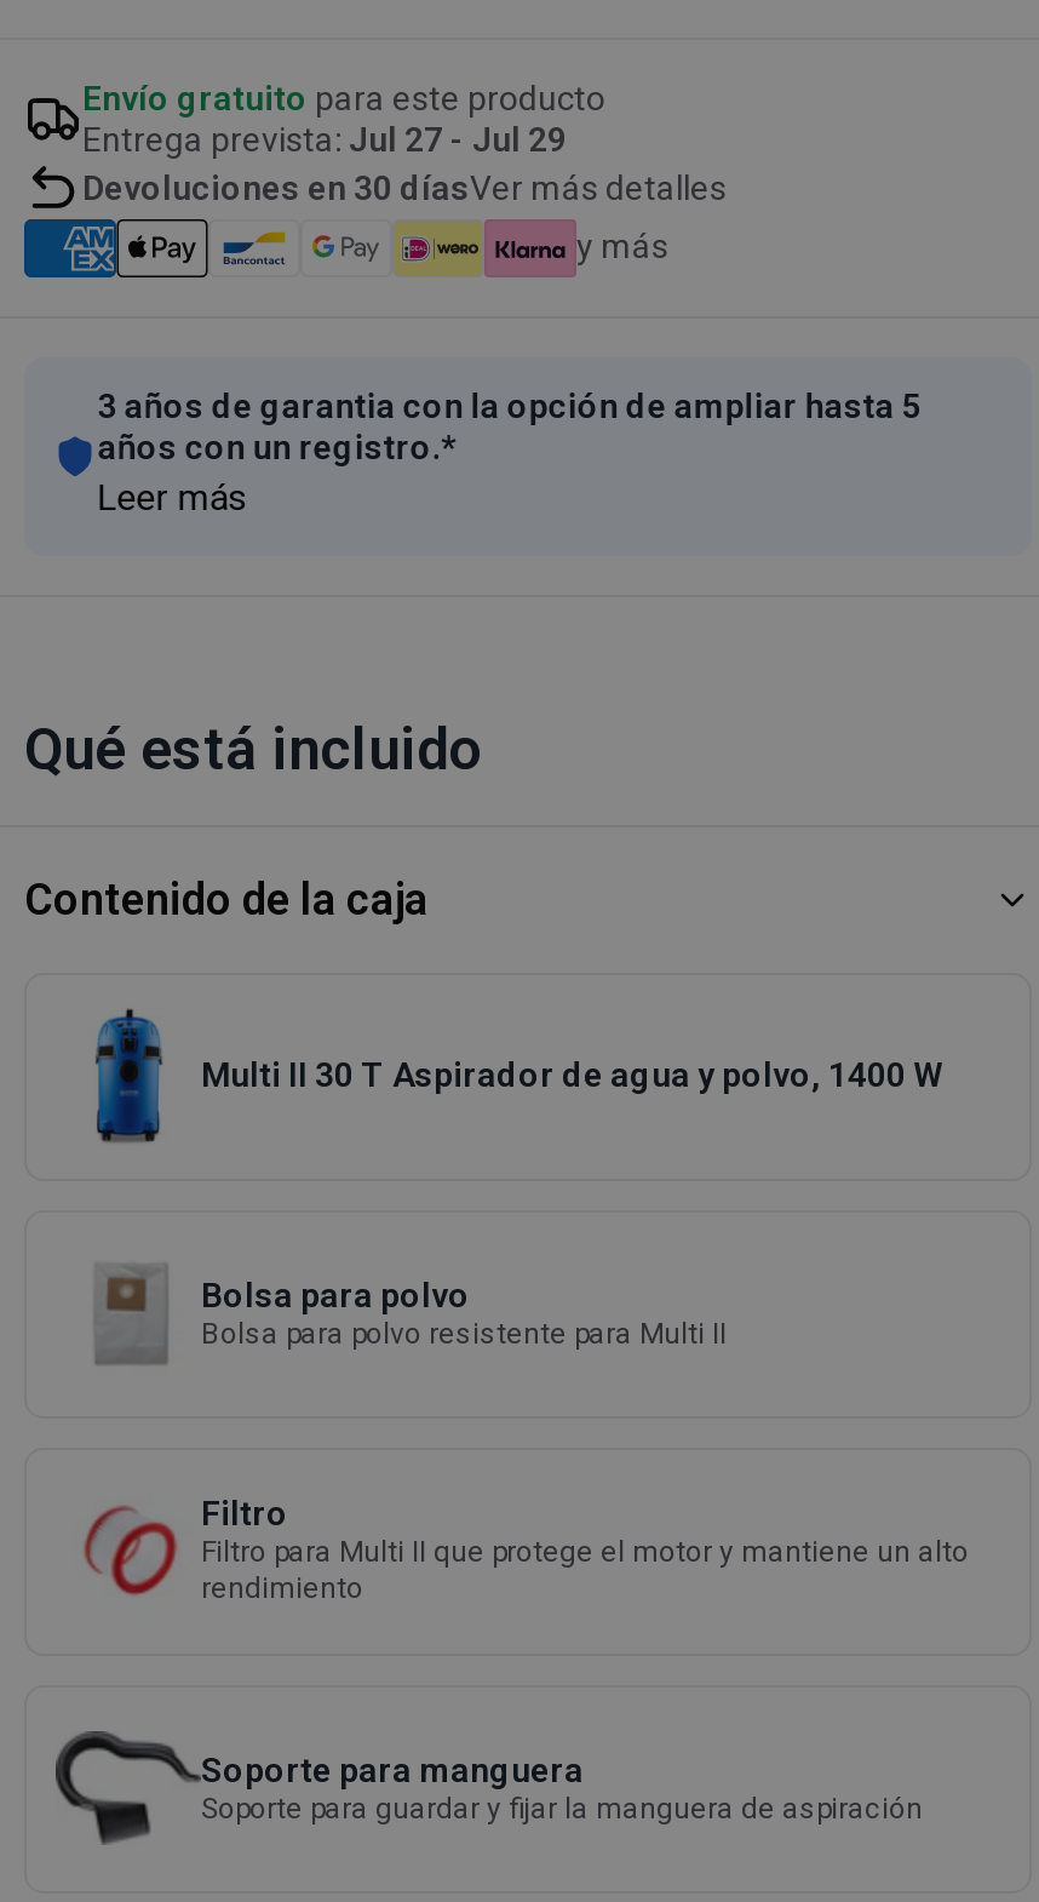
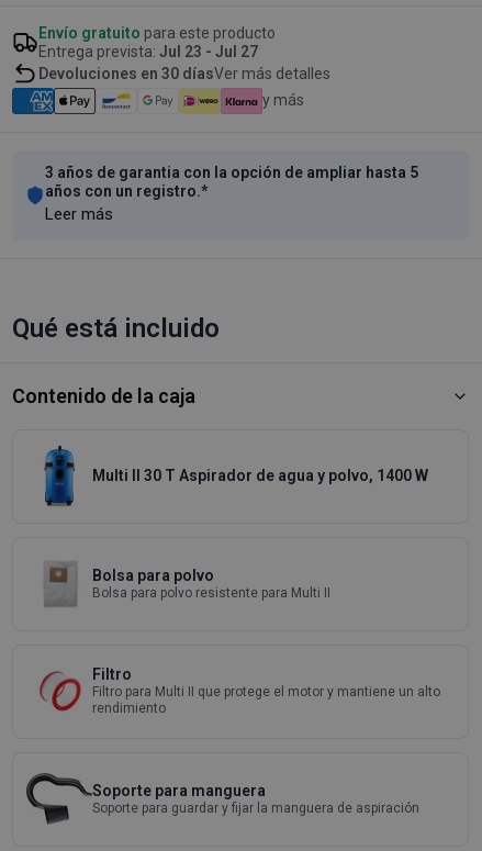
[82,120,567,159] Entrega prevista: Jul 27 - Jul 29 -> [38,43,258,60] Entrega prevista: Jul 23 - Jul 27

